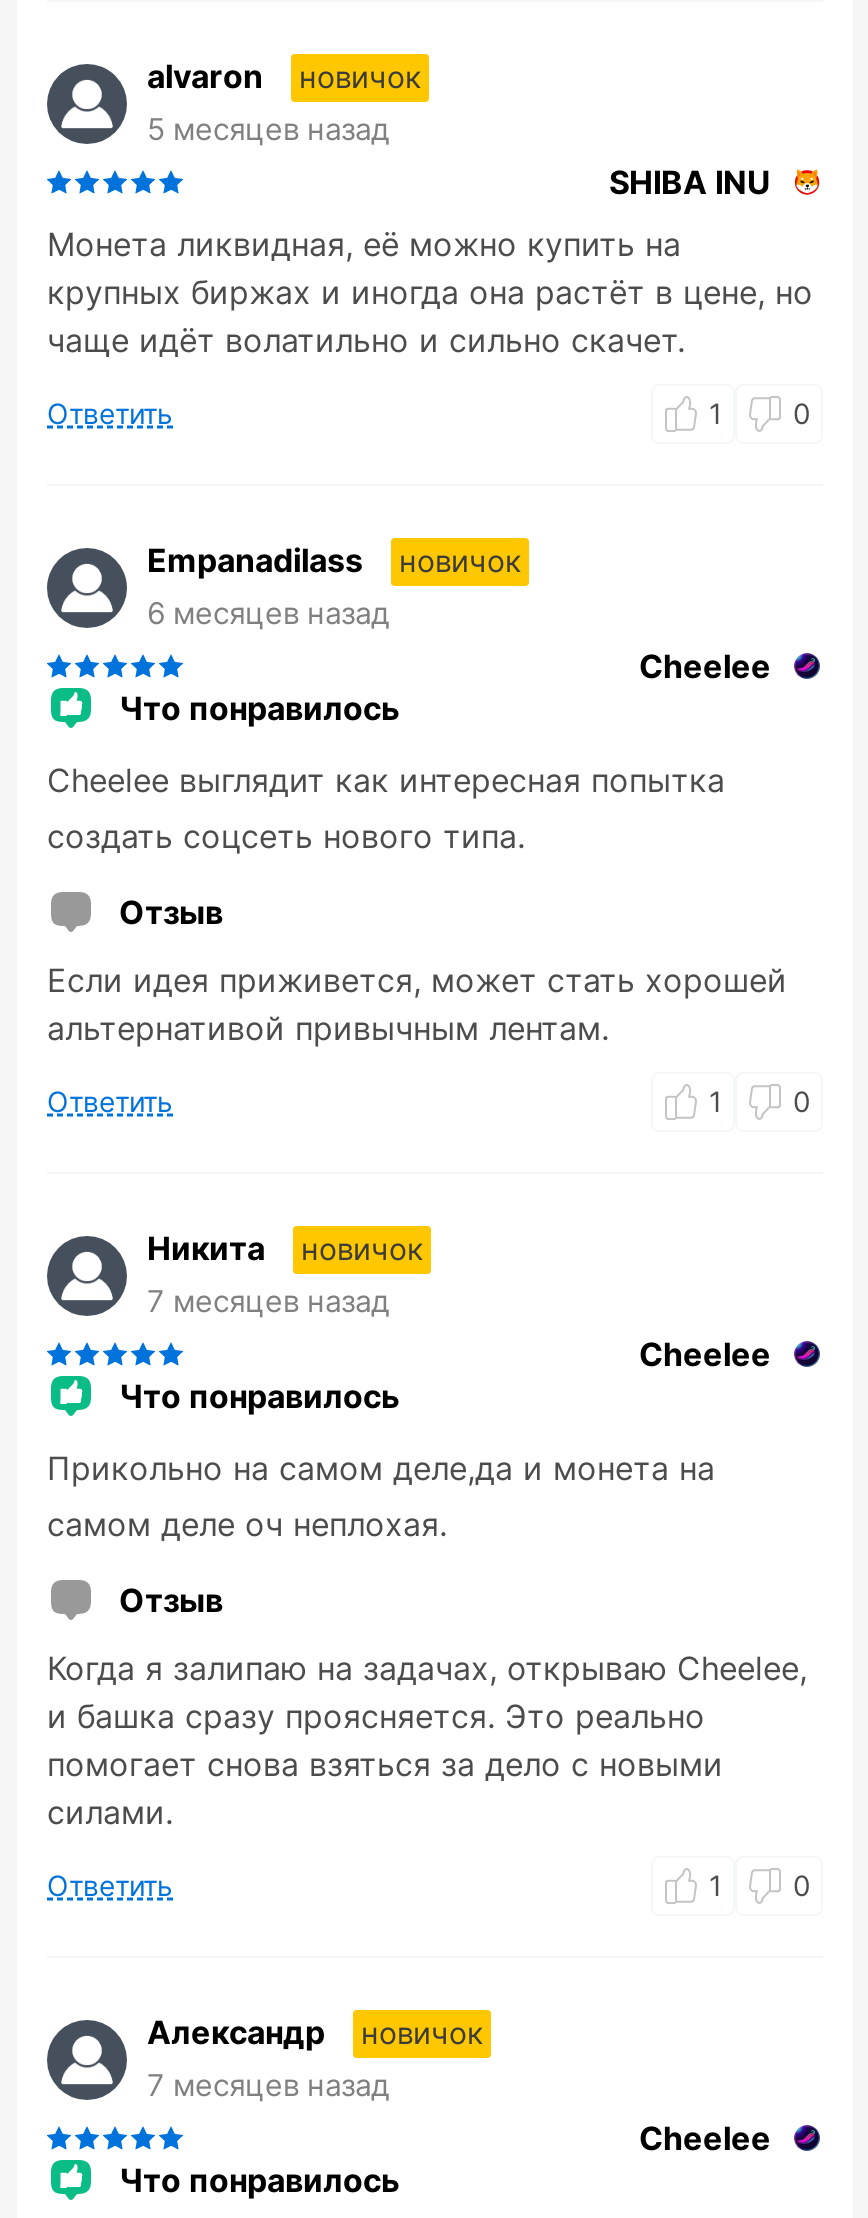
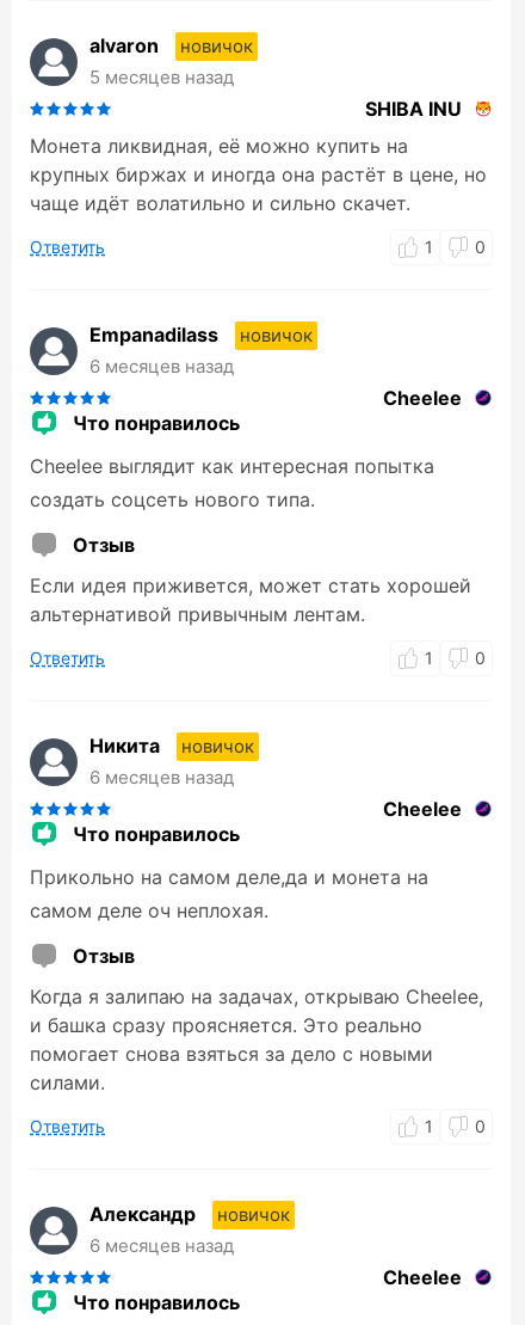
[147,1283,389,1321] 7 месяцев назад -> [89,766,234,789] 6 месяцев назад
[147,2067,389,2105] 7 месяцев назад -> [89,1235,234,1257] 6 месяцев назад

